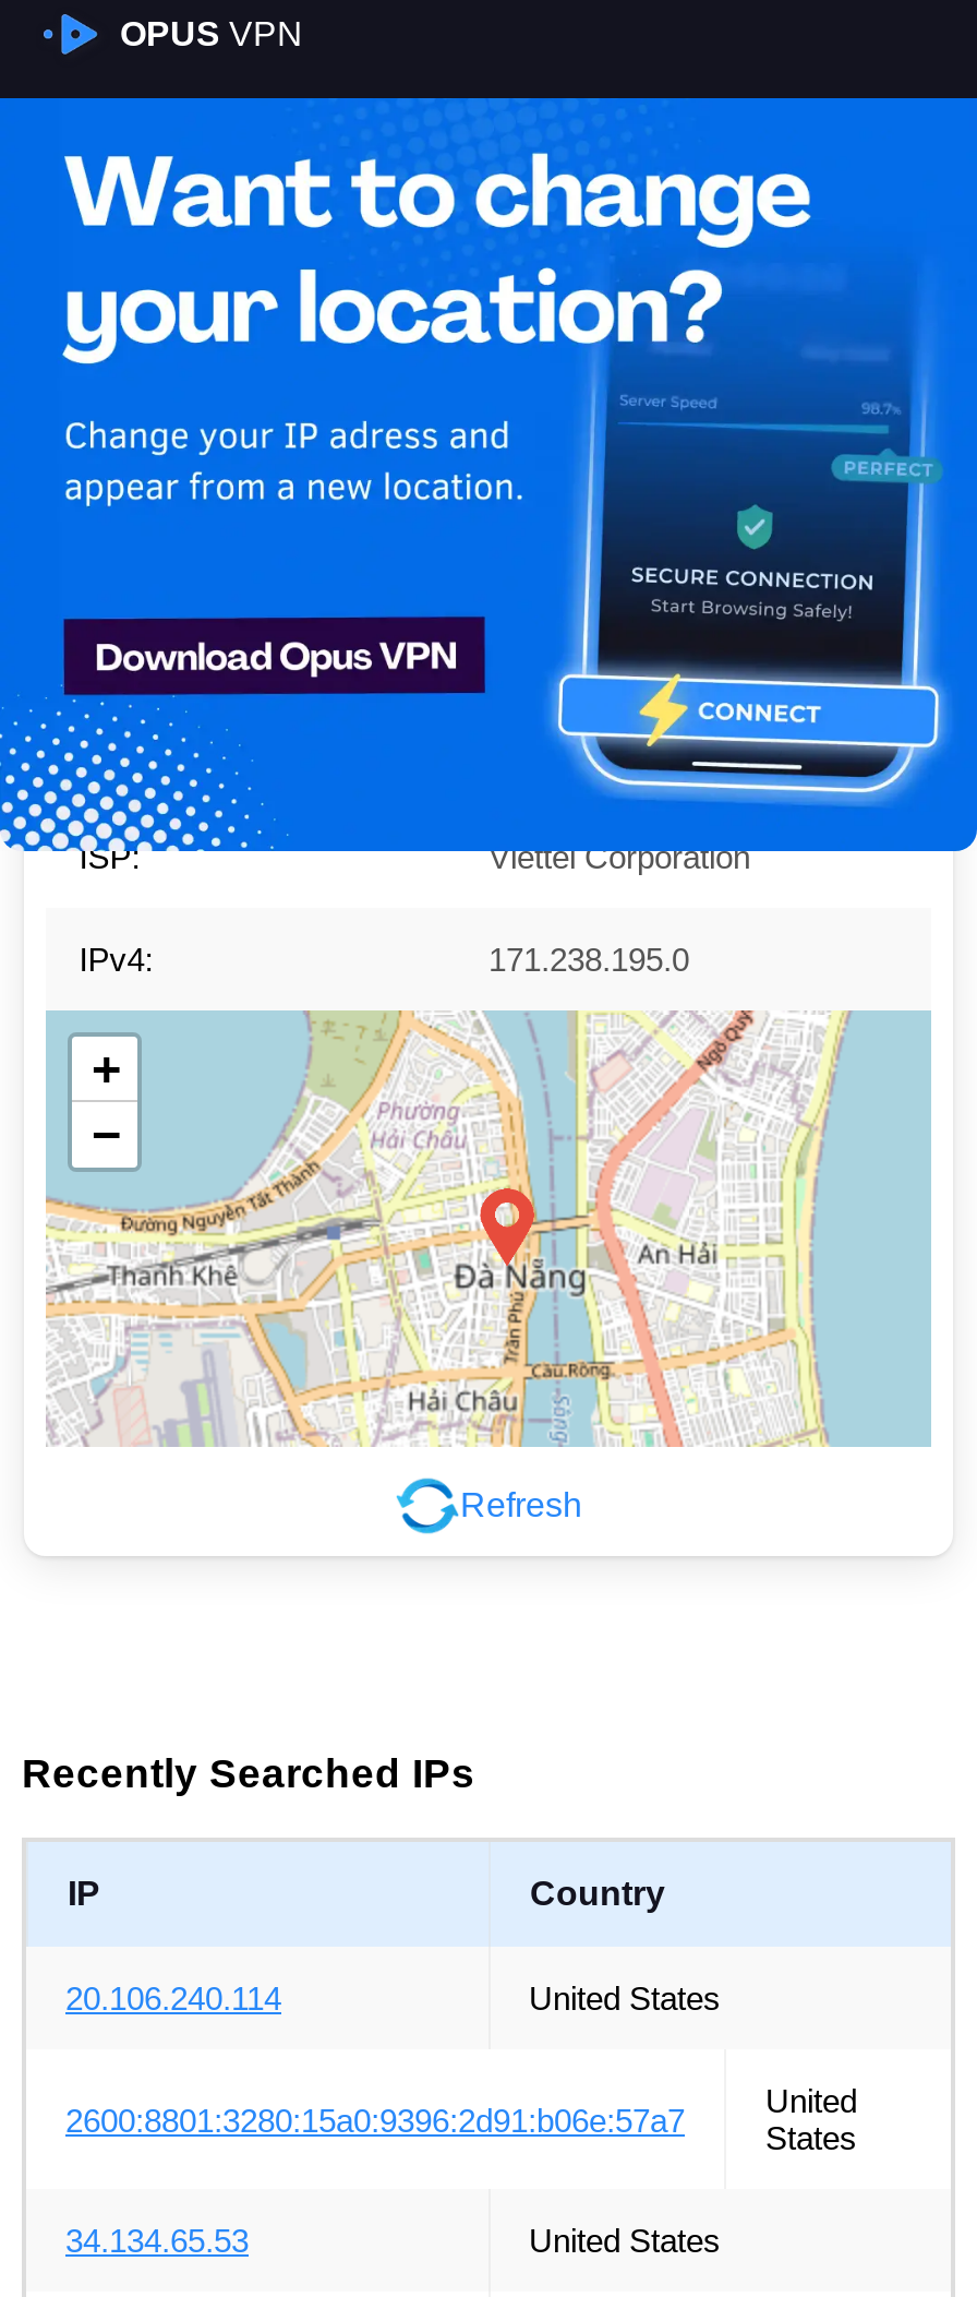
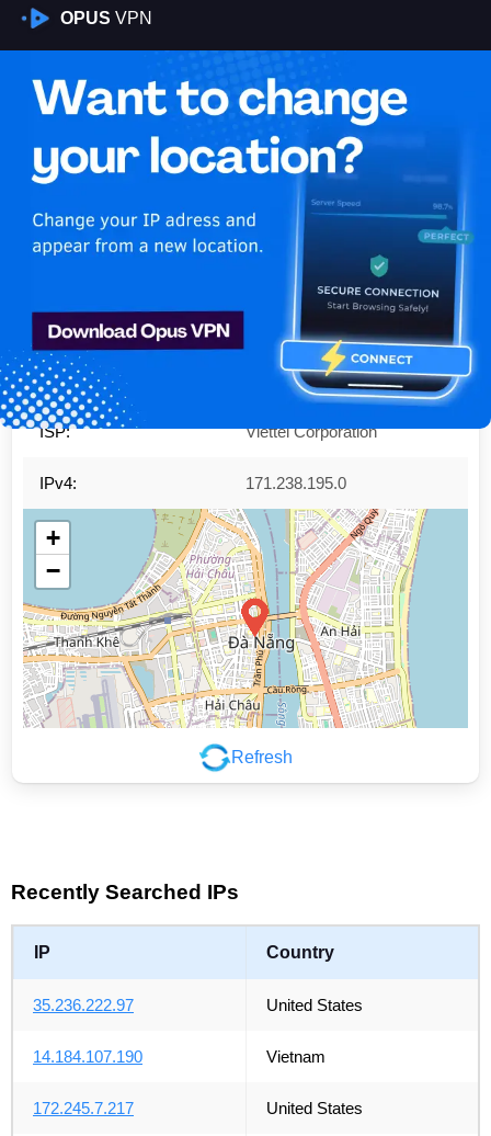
[65,1980,281,2017] 20.106.240.114 -> [33,996,134,1015] 35.236.222.97
[65,2083,857,2157] 2600:8801:3280:15a0:9396:2d91:b06e:57a7 | United | States -> [33,1048,325,1066] 14.184.107.190 | Vietnam
[65,2223,249,2260] 34.134.65.53 -> [33,1099,134,1118] 172.245.7.217

